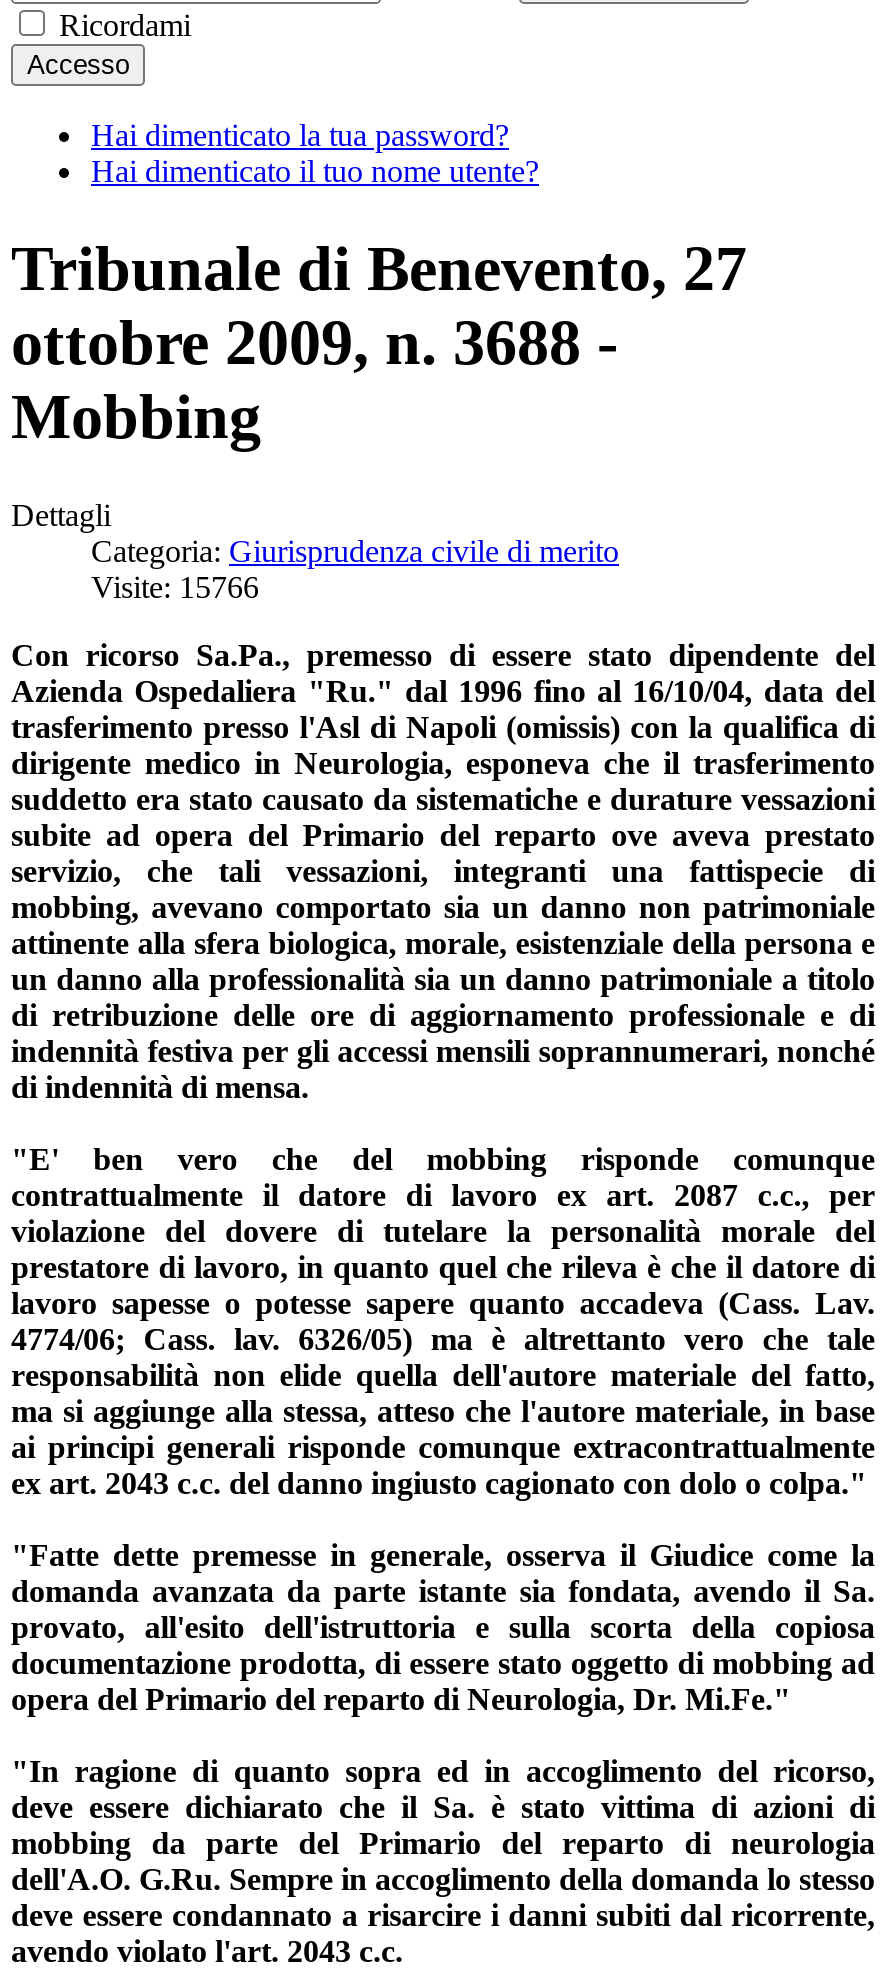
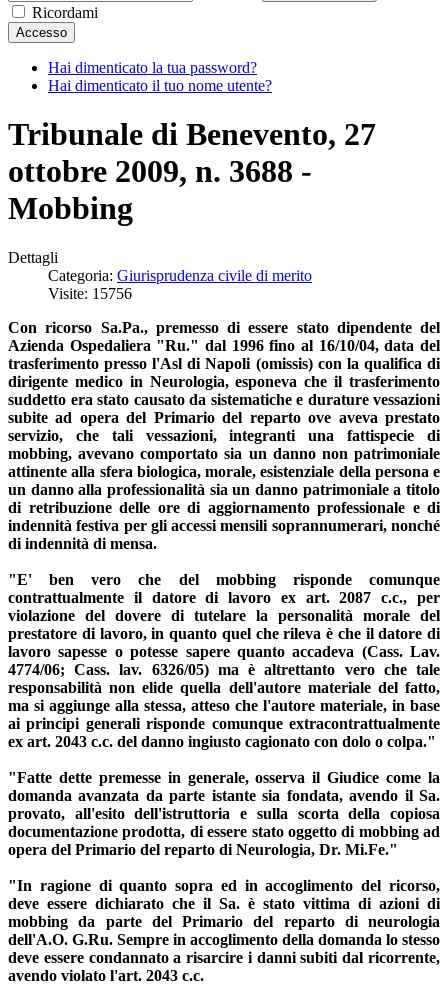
[91,569,259,603] Visite: 15766 -> [48,285,132,302] Visite: 15756

